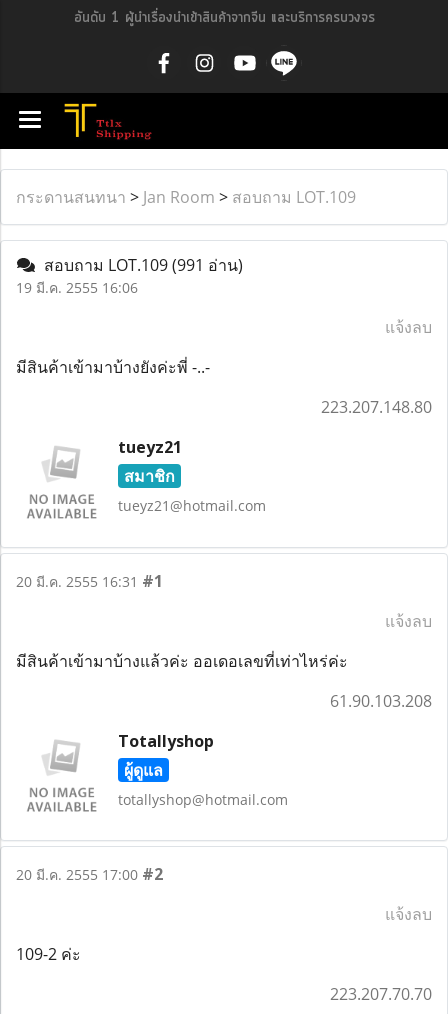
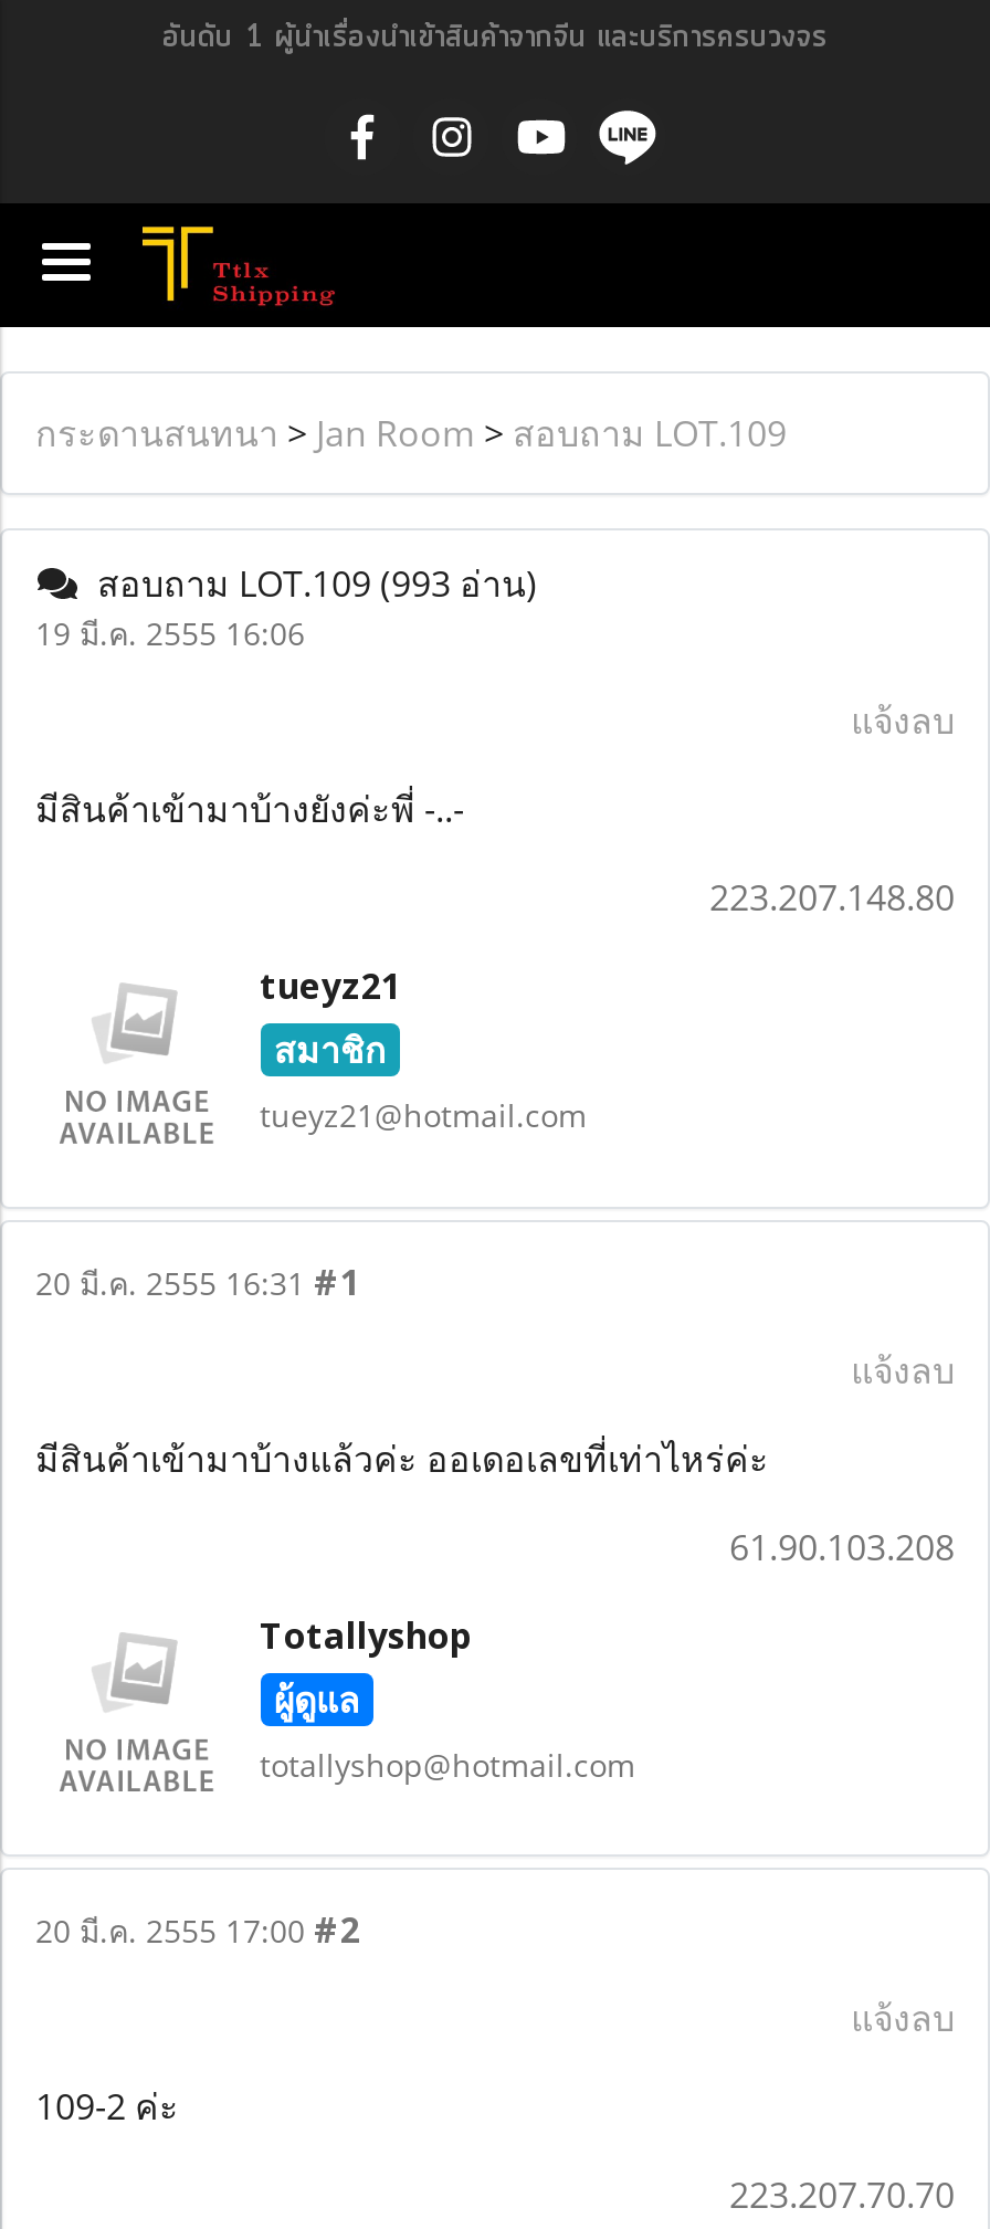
[36,254,243,276] สอบถาม LOT.109 (991 อ่าน) -> [80,559,537,608] สอบถาม LOT.109 (993 อ่าน)

